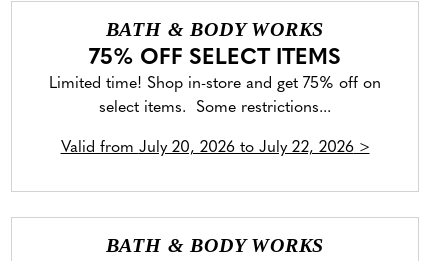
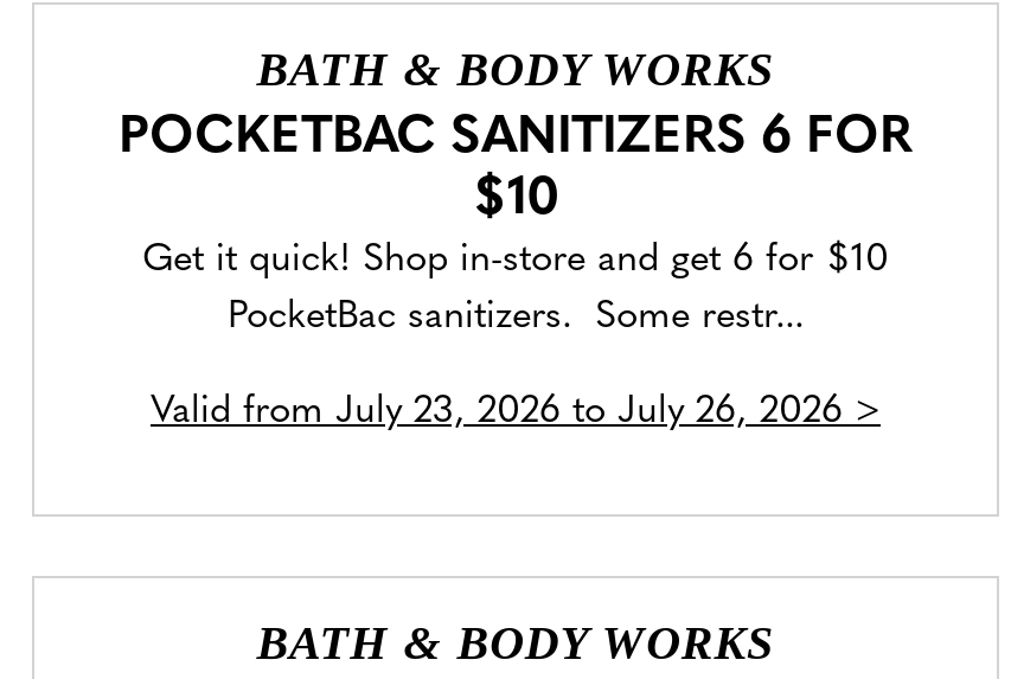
[49,48,381,92] 75% OFF SELECT ITEMS | Limited time! Shop in-store and get 75% off on -> [119,114,913,280] POCKETBAC SANITIZERS 6 FOR | $10 | Get it quick! Shop in-store and get 6 for $10
[99,100,331,116] select items. Some restrictions... -> [228,299,804,337] PocketBac sanitizers. Some restr...
[60,140,369,156] Valid from July 20, 2026 to July 22, 2026 > -> [151,393,881,431] Valid from July 23, 2026 to July 26, 2026 >

